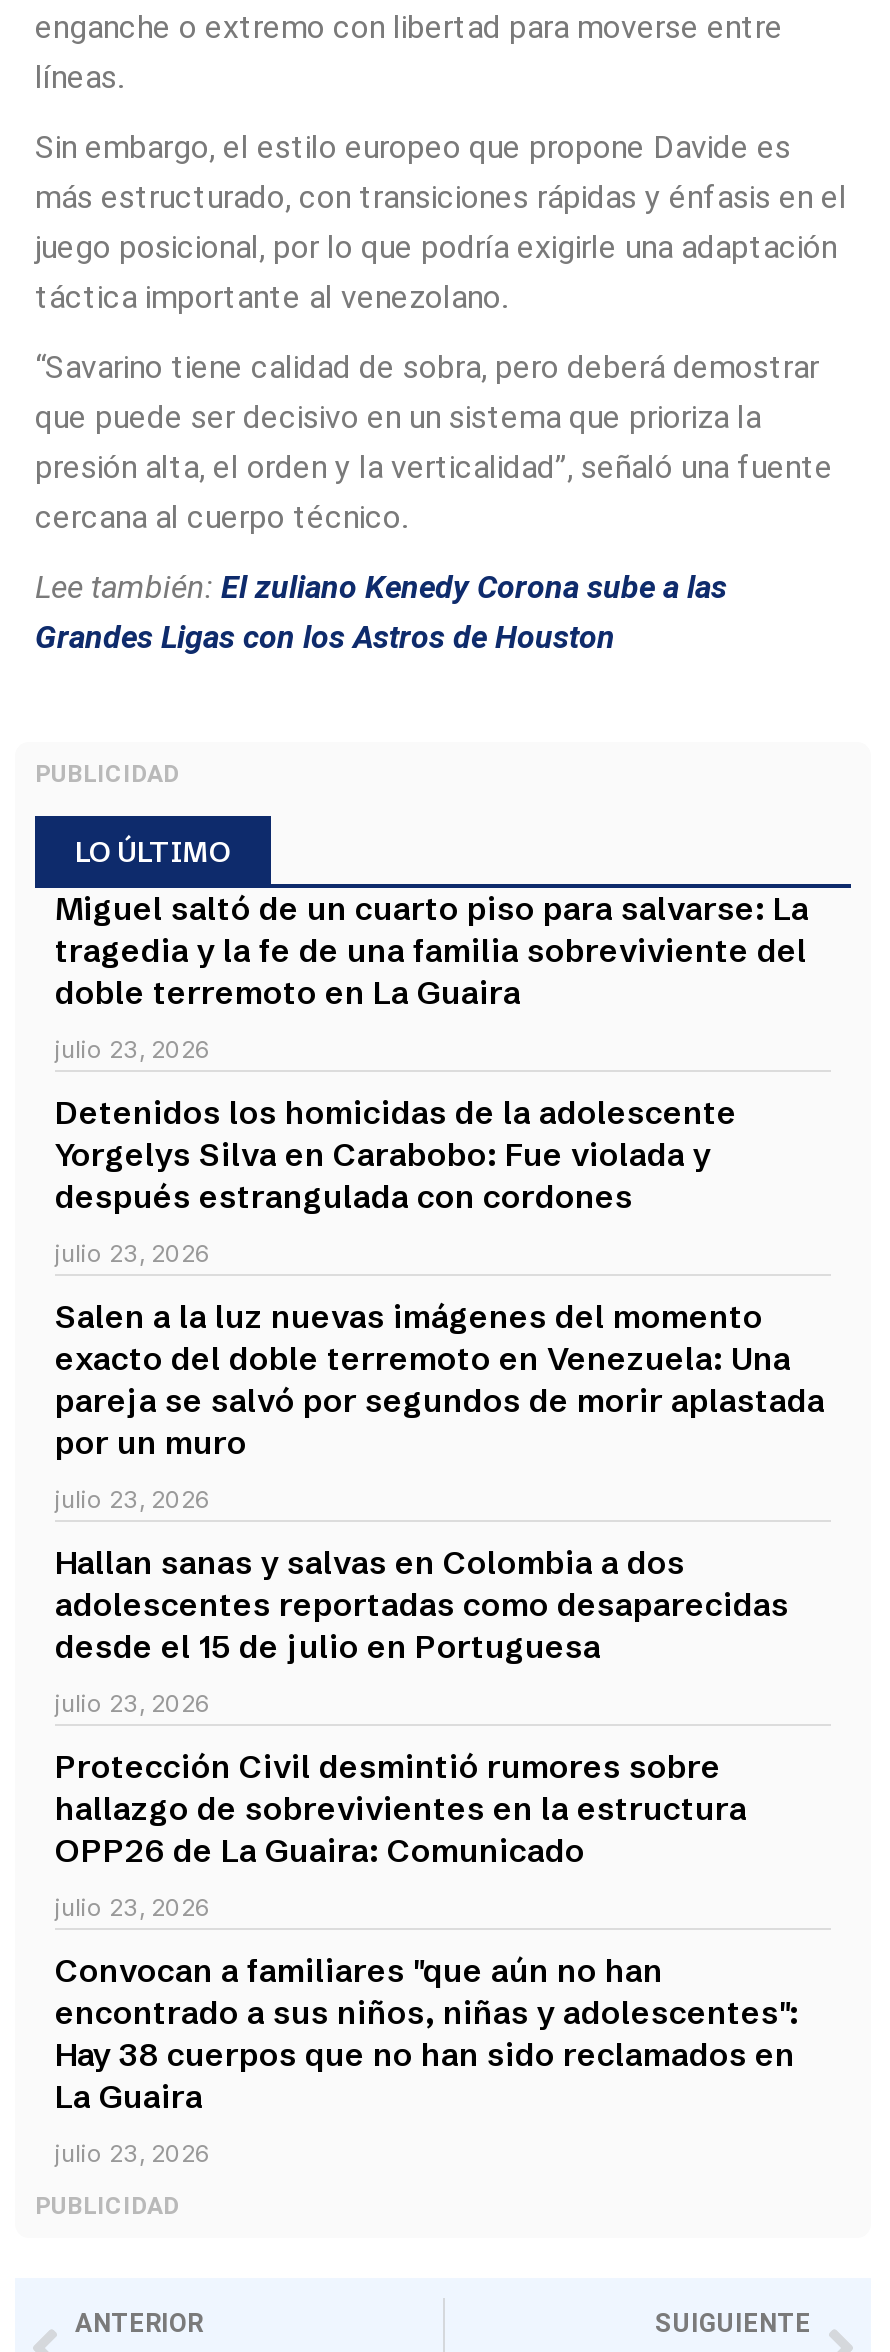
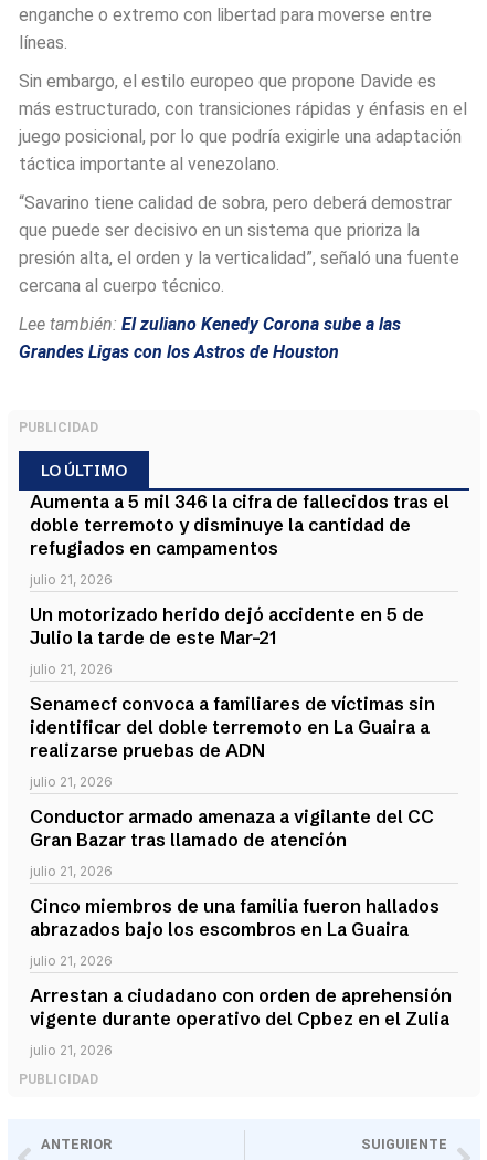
[55,889,809,1013] Miguel saltó de un cuarto piso para salvarse: La | tragedia y la fe de una familia sobreviviente del | doble terremoto en La Guaira -> [30,491,449,559] Aumenta a 5 mil 346 la cifra de fallecidos tras el | doble terremoto y disminuye la cantidad de | refugiados en campamentos
[55,1035,211,1065] julio 23, 2026 -> [30,572,113,588] julio 21, 2026
[55,1093,737,1217] Detenidos los homicidas de la adolescente | Yorgelys Silva en Carabobo: Fue violada y | después estrangulada con cordones -> [30,604,424,649] Un motorizado herido dejó accidente en 5 de | Julio la tarde de este Mar-21
[55,1239,211,1269] julio 23, 2026 -> [30,661,113,678] julio 21, 2026
[55,1297,825,1463] Salen a la luz nuevas imágenes del momento | exacto del doble terremoto en Venezuela: Una | pareja se salvó por segundos de morir aplastada | por un muro -> [30,693,435,762] Senamecf convoca a familiares de víctimas sin | identificar del doble terremoto en La Guaira a | realizarse pruebas de ADN
[55,1485,211,1515] julio 23, 2026 -> [30,774,113,790] julio 21, 2026
[55,1543,789,1667] Hallan sanas y salvas en Colombia a dos | adolescentes reportadas como desaparecidas | desde el 15 de julio en Portuguesa -> [30,806,434,851] Conductor armado amenaza a vigilante del CC | Gran Bazar tras llamado de atención
[55,1689,211,1719] julio 23, 2026 -> [30,863,113,880] julio 21, 2026
[55,1747,747,1871] Protección Civil desmintió rumores sobre | hallazgo de sobrevivientes en la estructura | OPP26 de La Guaira: Comunicado -> [30,895,440,941] Cinco miembros de una familia fueron hallados | abrazados bajo los escombros en La Guaira
[55,1893,211,1923] julio 23, 2026 -> [30,953,113,969] julio 21, 2026
[55,1951,799,2117] Convocan a familiares "que aún no han | encontrado a sus niños, niñas y adolescentes": | Hay 38 cuerpos que no han sido reclamados en | La Guaira -> [30,985,452,1030] Arrestan a ciudadano con orden de aprehensión | vigente durante operativo del Cpbez en el Zulia
[55,2139,211,2169] julio 23, 2026 -> [30,1042,113,1059] julio 21, 2026

